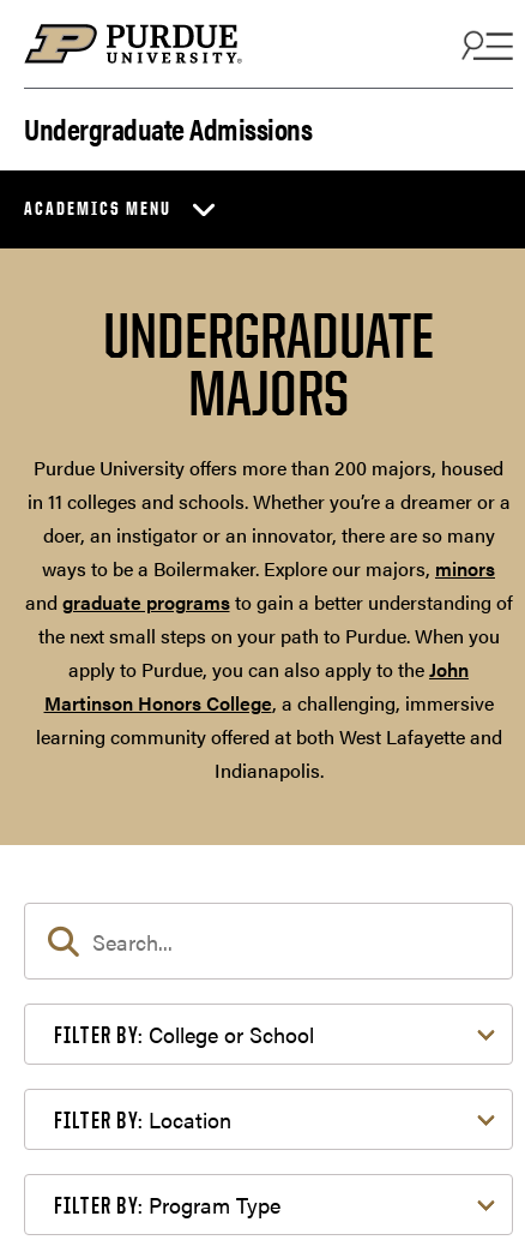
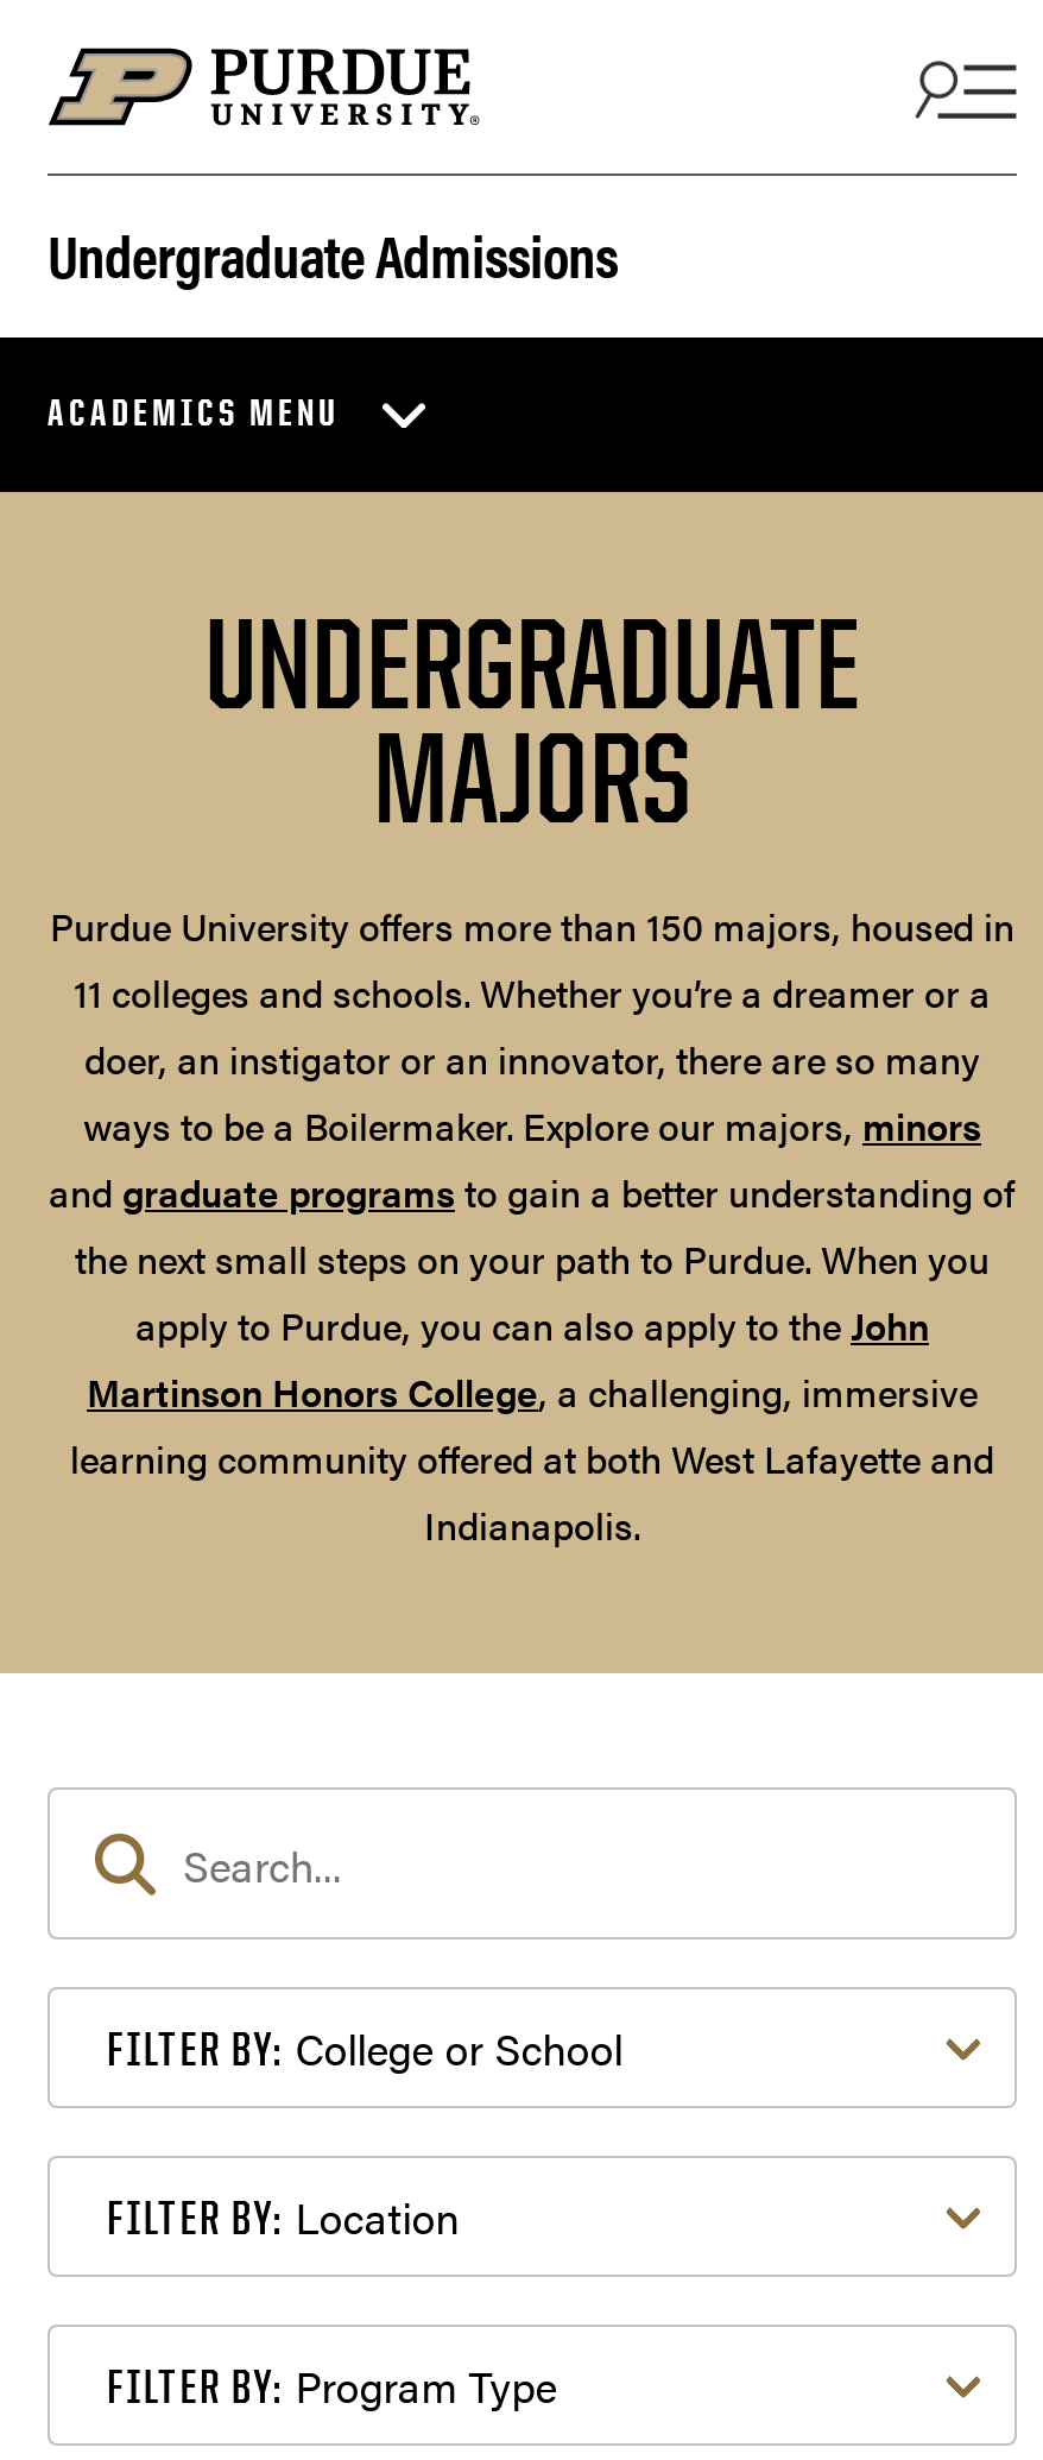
[27,454,510,515] Purdue University offers more than 200 majors, housed | in 11 colleges and schools. Whether you’re a dreamer or a -> [50,899,1014,1020] Purdue University offers more than 150 majors, housed in | 11 colleges and schools. Whether you’re a dreamer or a

